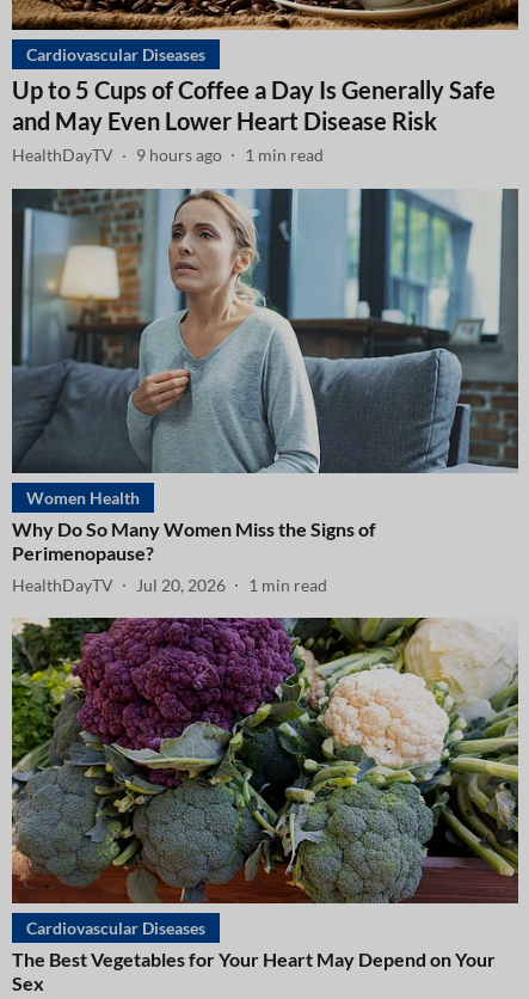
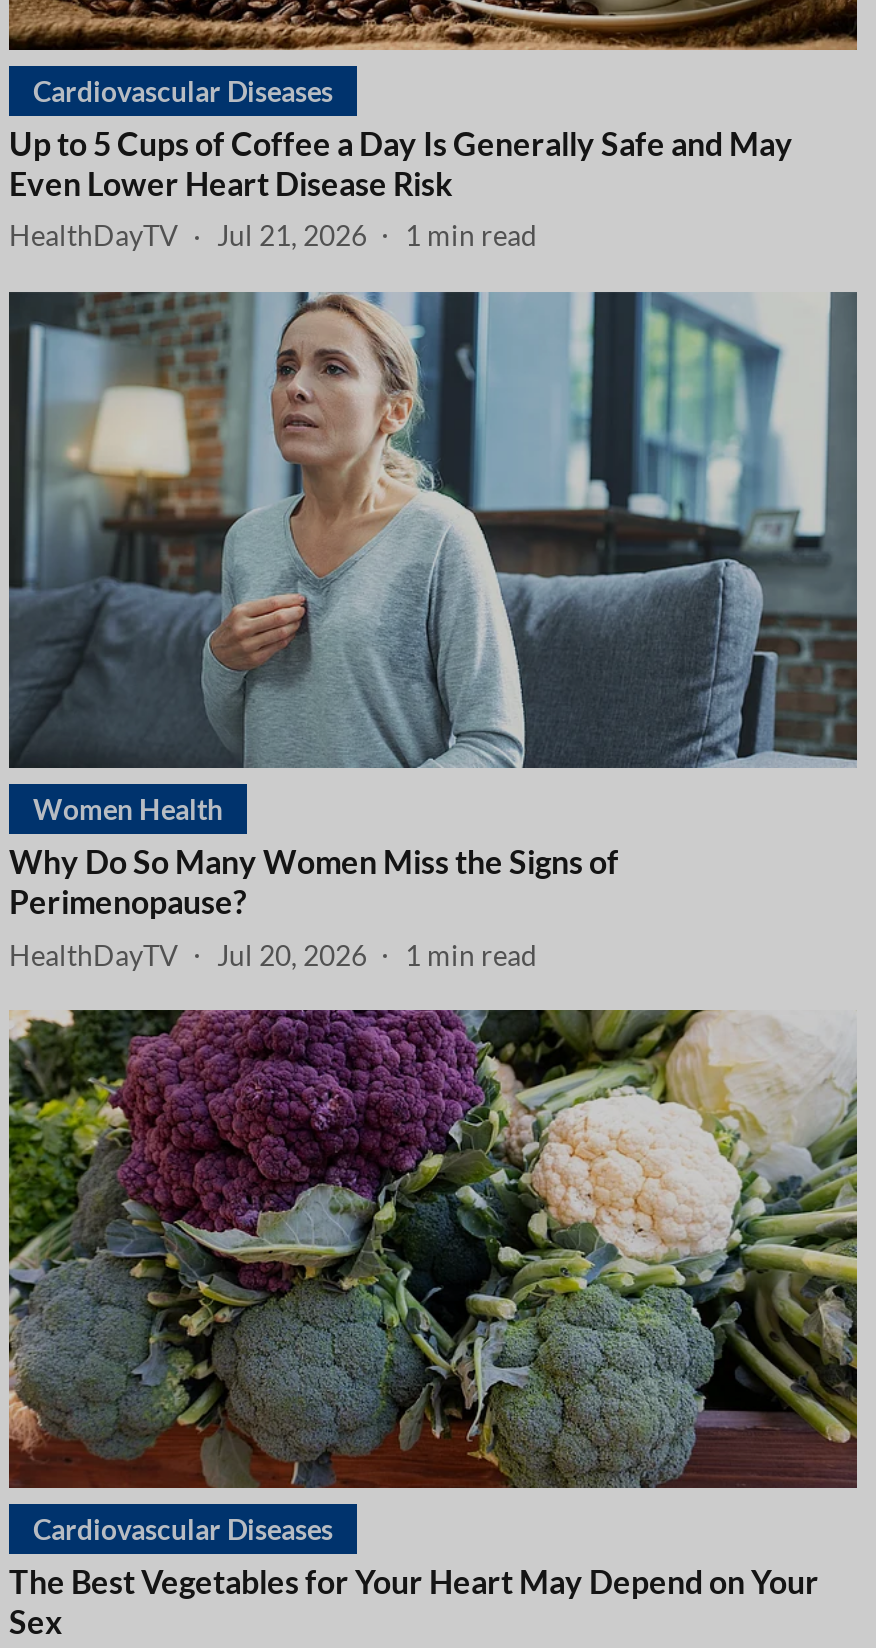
[12,145,324,165] HealthDayTV 9 hours ago 1 min read -> [9,218,537,252] HealthDayTV Jul 21, 2026 1 min read

